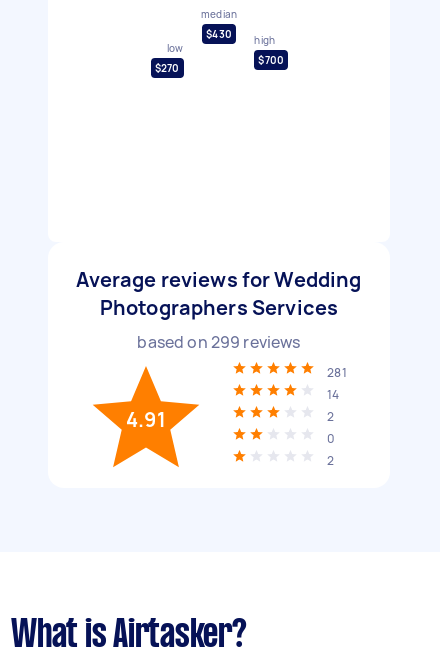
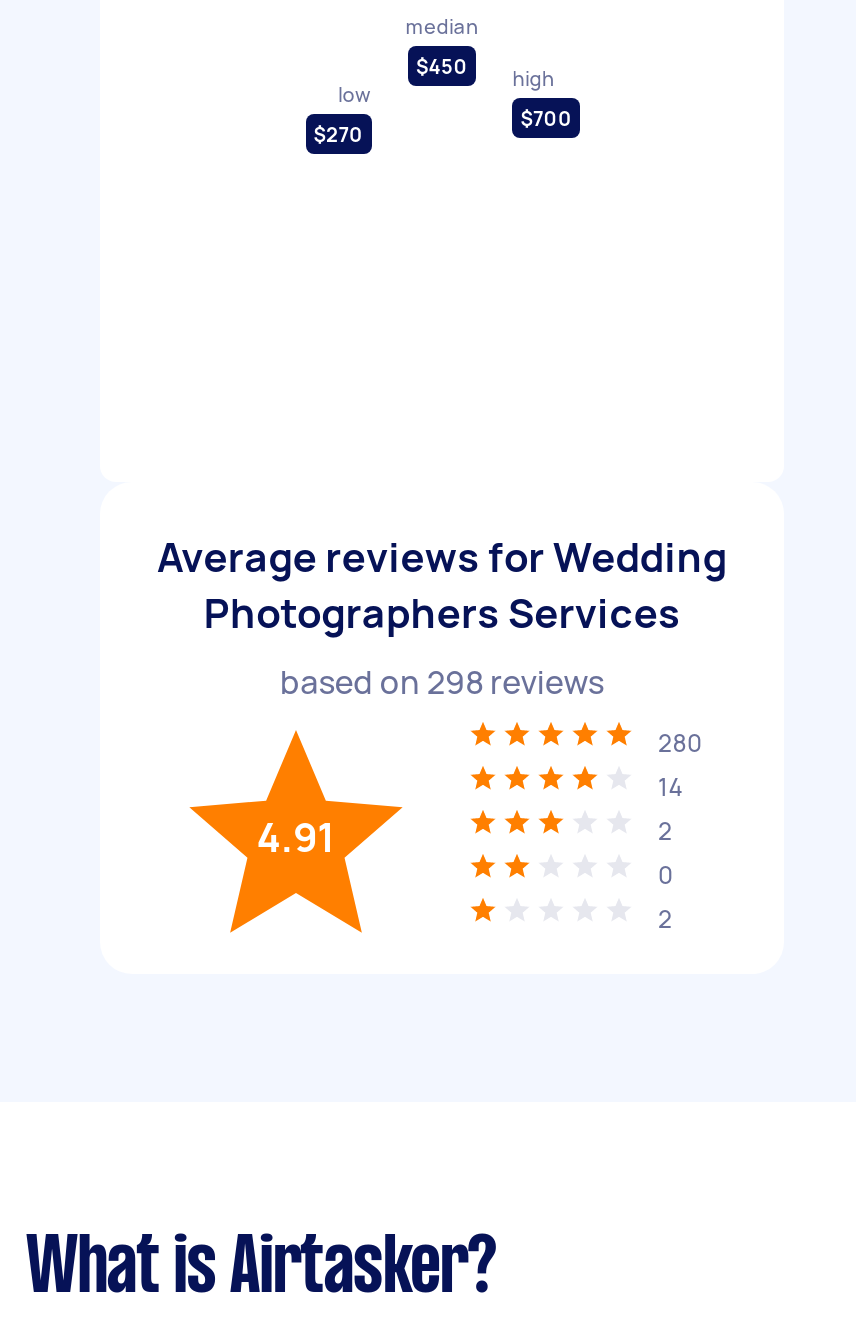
[206,27,275,47] $430 high -> [416,52,555,93] $450 high
[137,331,300,353] based on 299 reviews -> [280,660,604,704] based on 298 reviews
[327,364,347,381] 281 -> [658,726,704,760] 280

